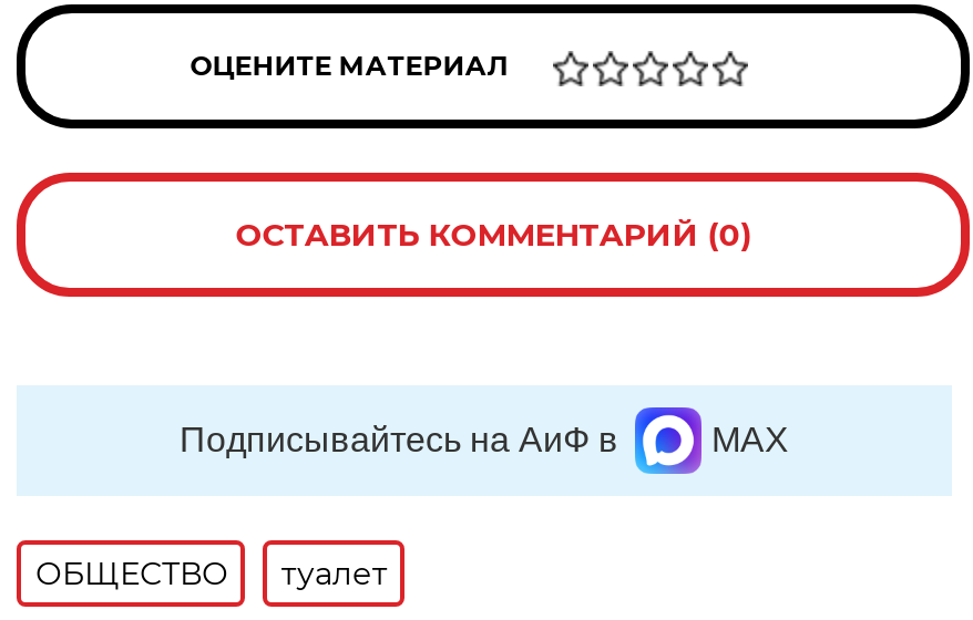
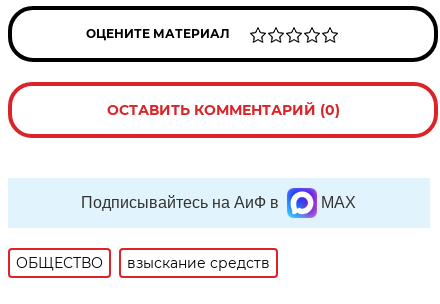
[281,554,388,594] туалет -> [127,254,270,272] взыскание средств

